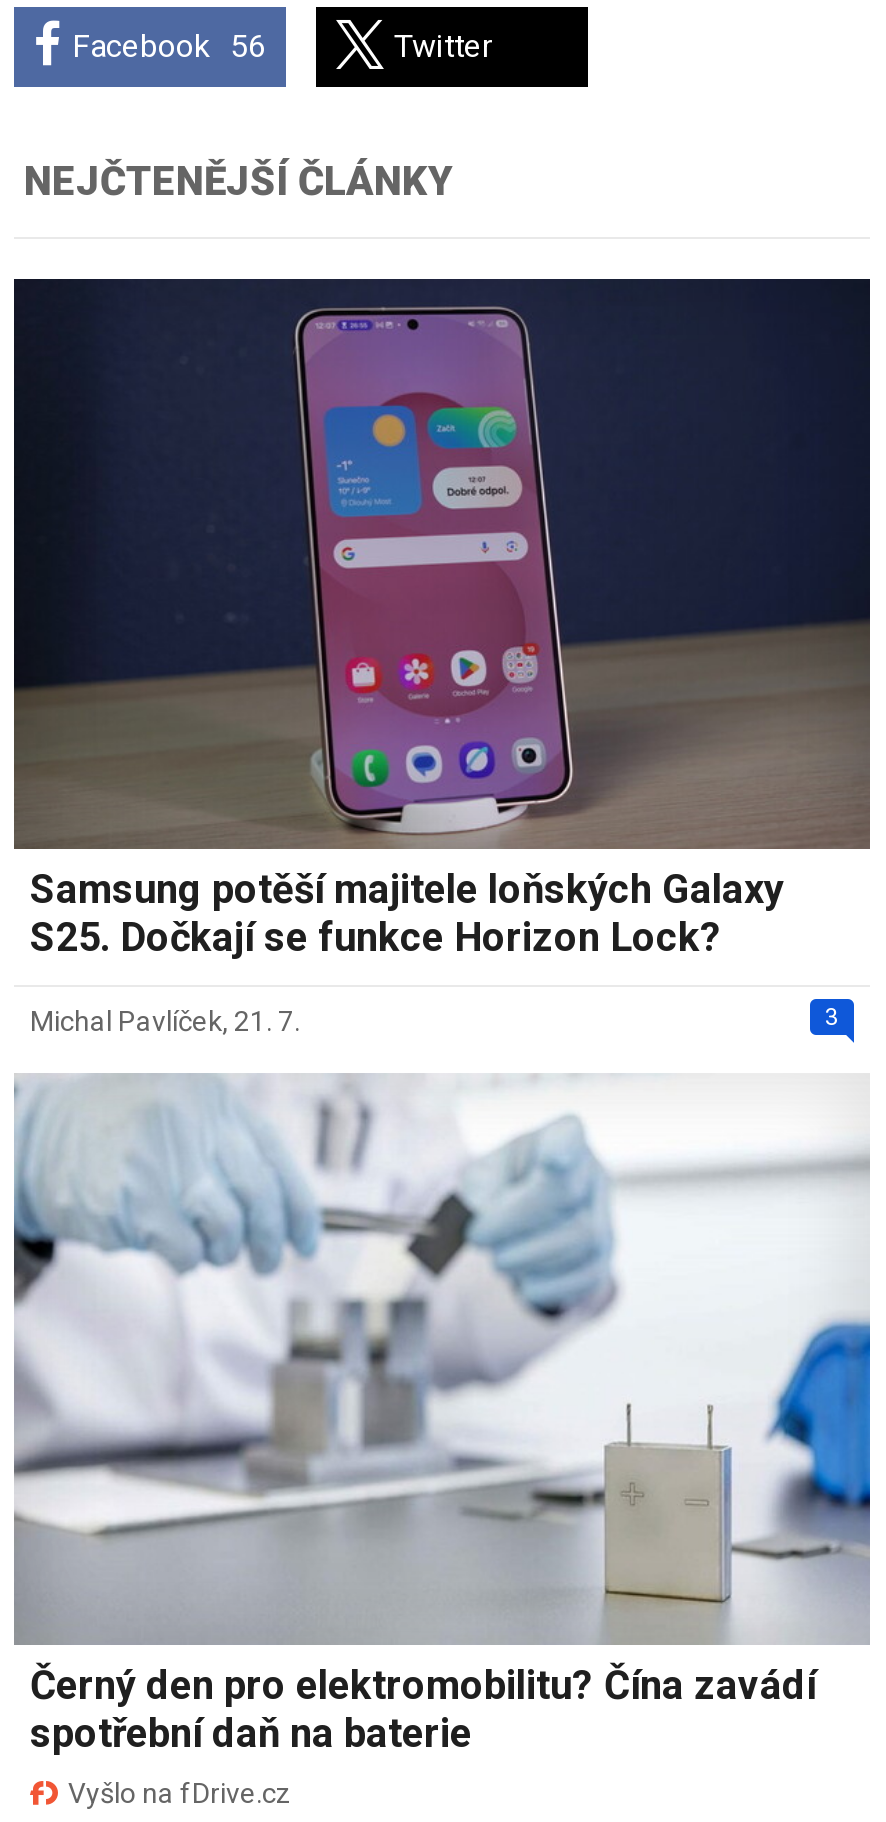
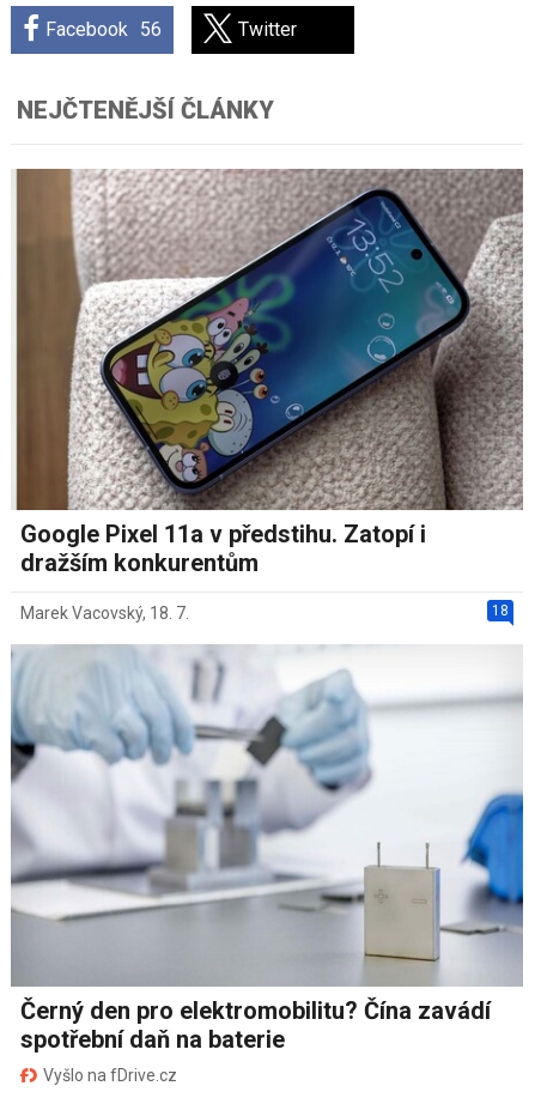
[12,277,872,962] [image] | Samsung potěší majitele loňských Galaxy | S25. Dočkají se funkce Horizon Lock? -> [11,168,524,578] [image] | Google Pixel 11a v předstihu. Zatopí i | dražším konkurentům
[30,1004,839,1038] 3 | Michal Pavlíček, 21. 7. -> [20,603,509,623] 18 | Marek Vacovský, 18. 7.

